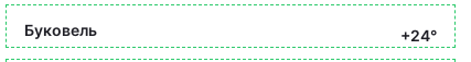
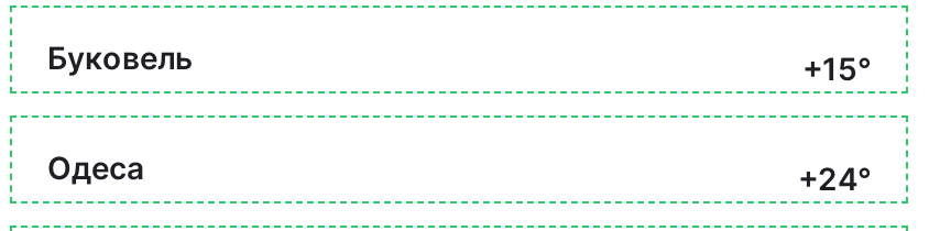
none -> [47,50,871,185] +15° | Одеса

